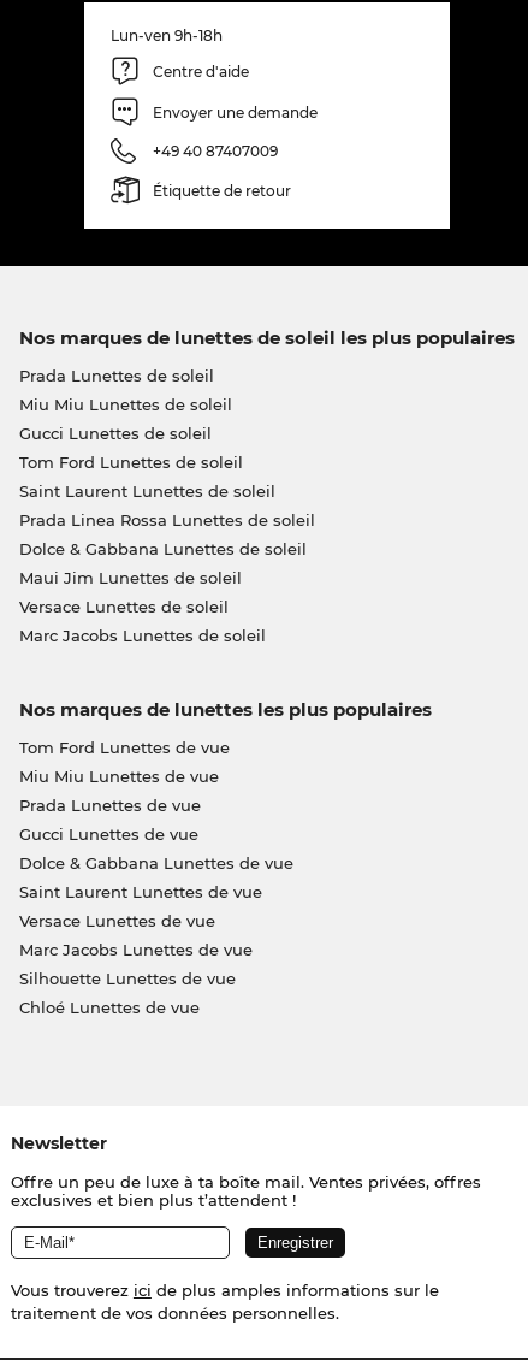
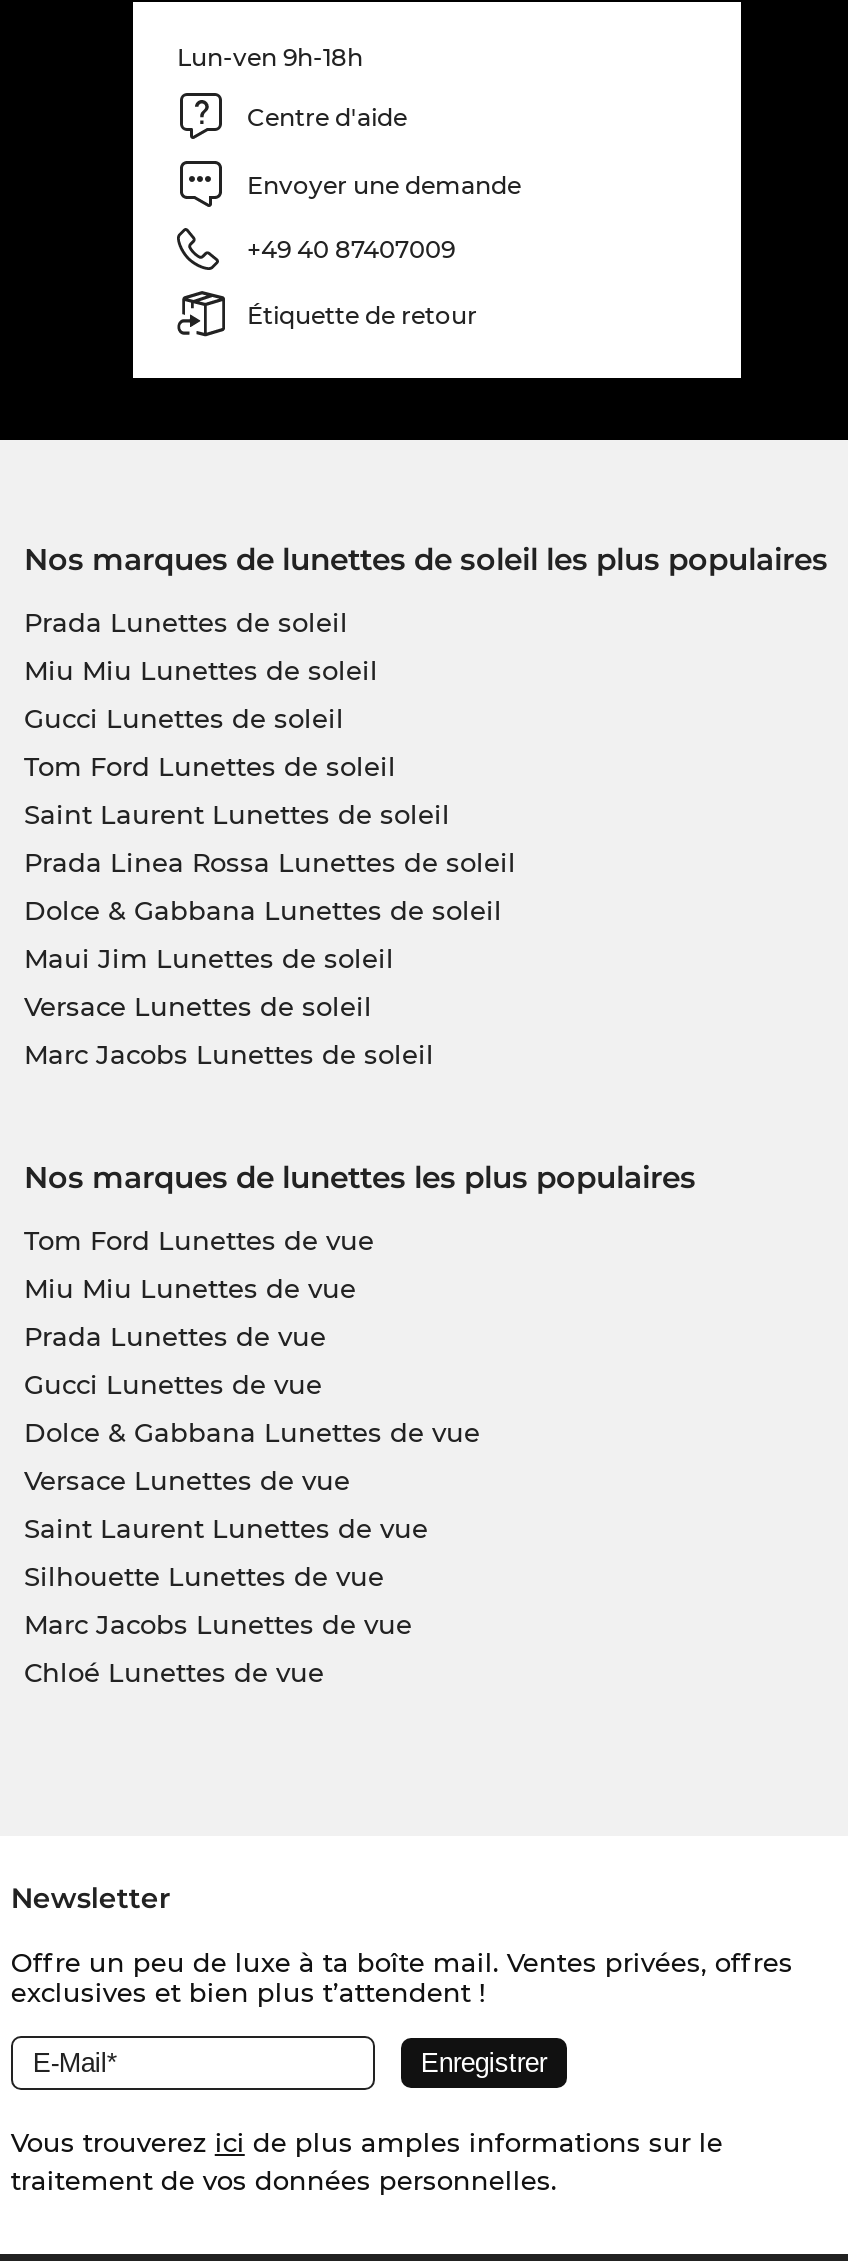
moved [19,882,262,902] -> [24,1512,428,1544]: Saint Laurent Lunettes de vue
moved [19,911,215,931] -> [24,1464,350,1496]: Versace Lunettes de vue
moved [19,940,252,959] -> [24,1608,412,1640]: Marc Jacobs Lunettes de vue
moved [19,969,235,988] -> [24,1560,384,1592]: Silhouette Lunettes de vue

